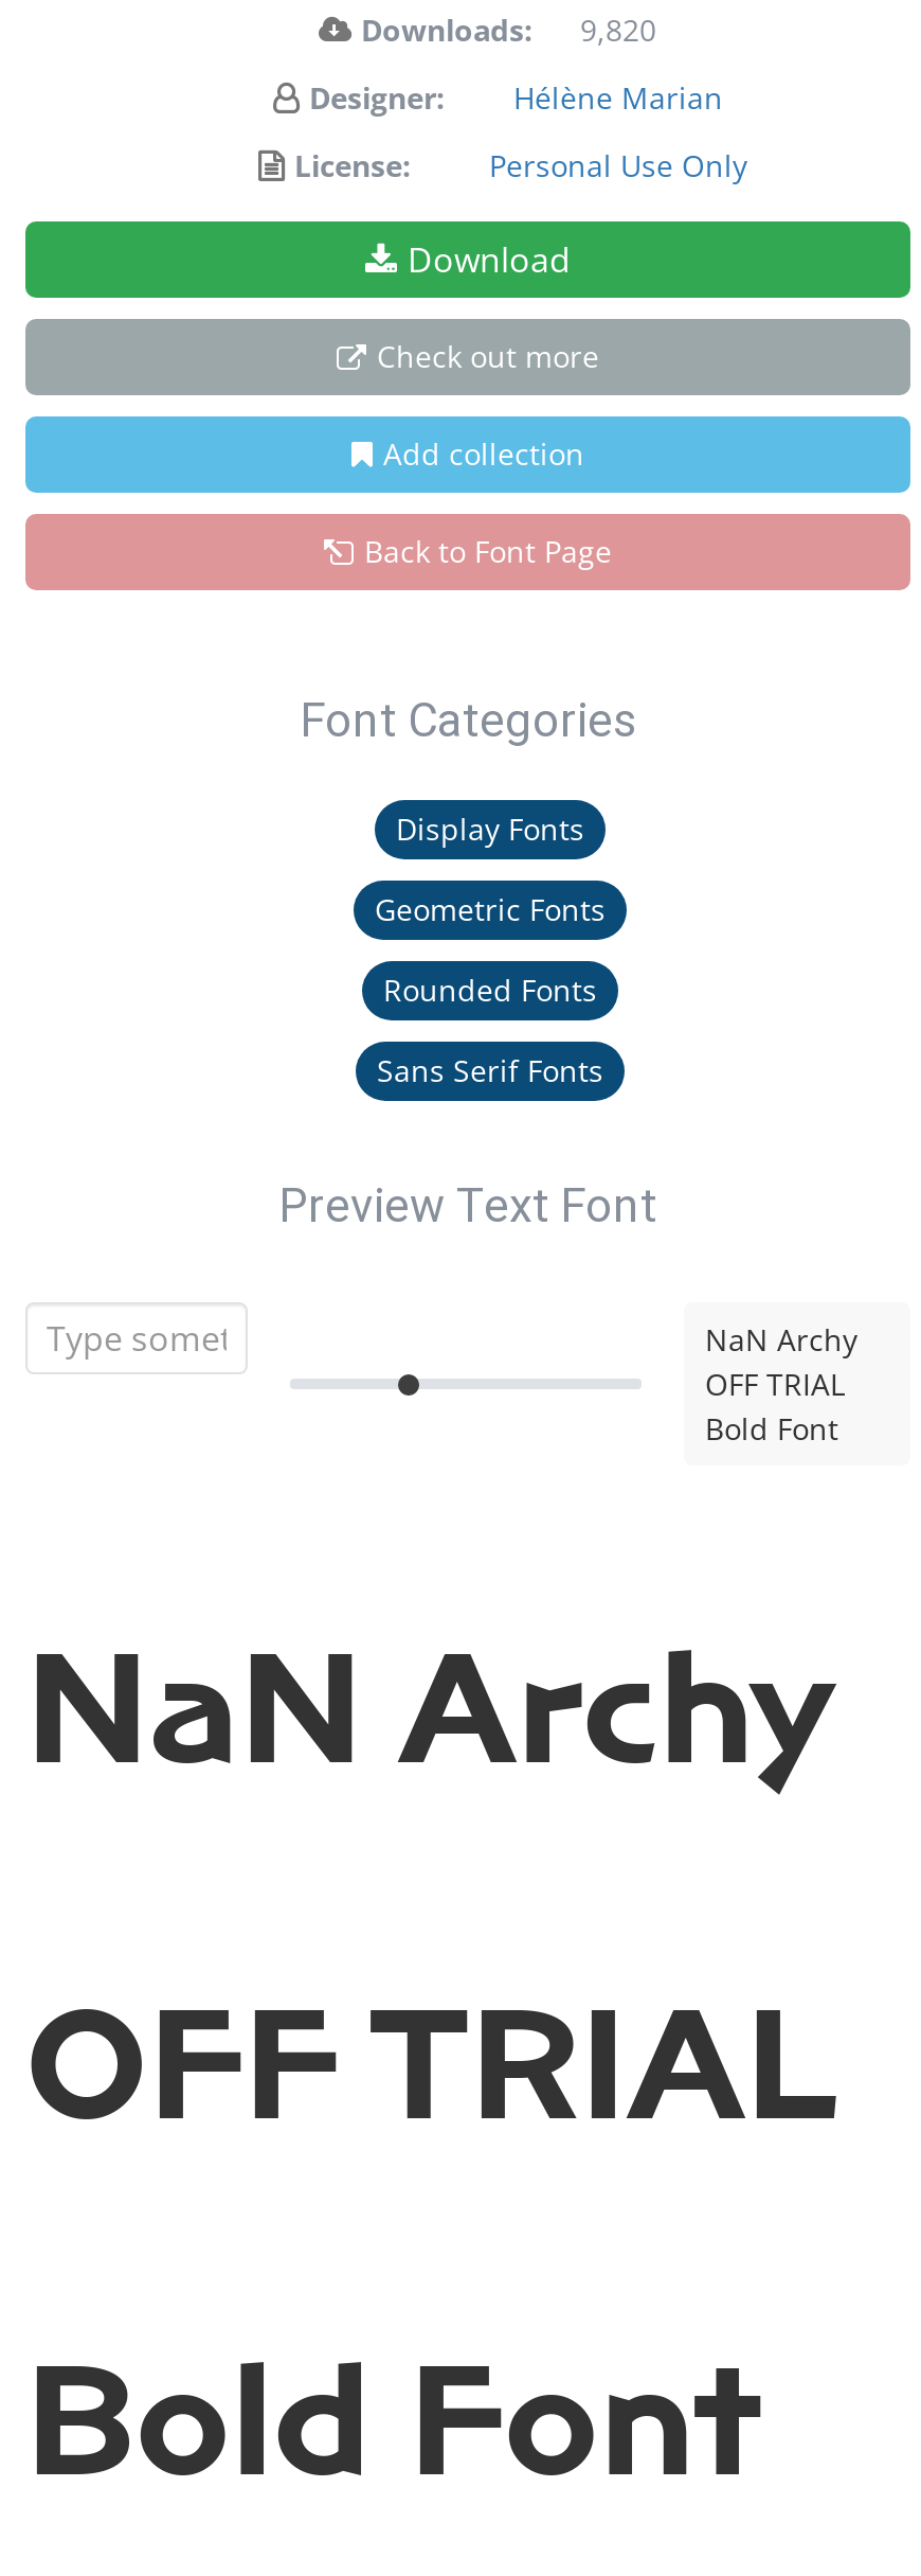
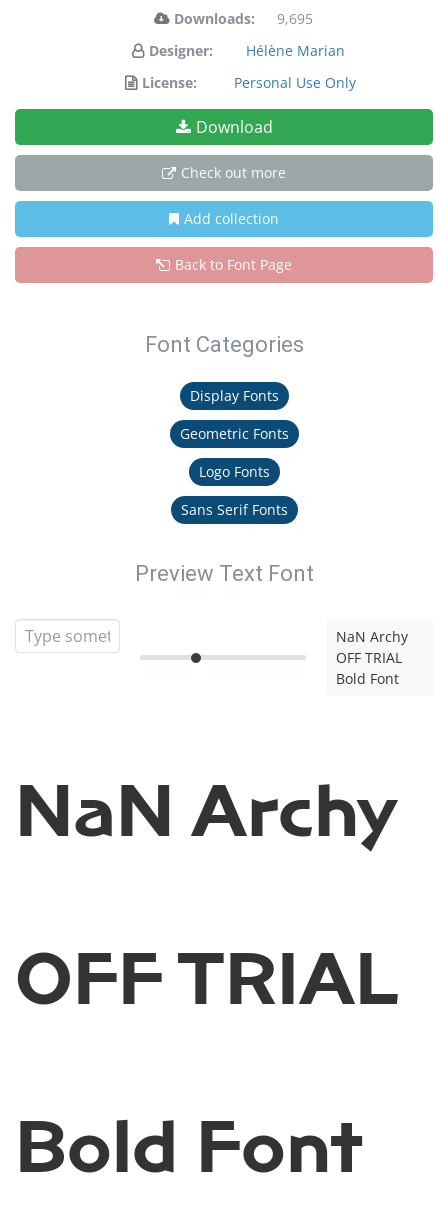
[361,10,656,50] Downloads: 9,820 -> [173,9,313,28] Downloads: 9,695
[383,970,597,1010] Rounded Fonts -> [199,462,270,481] Logo Fonts

